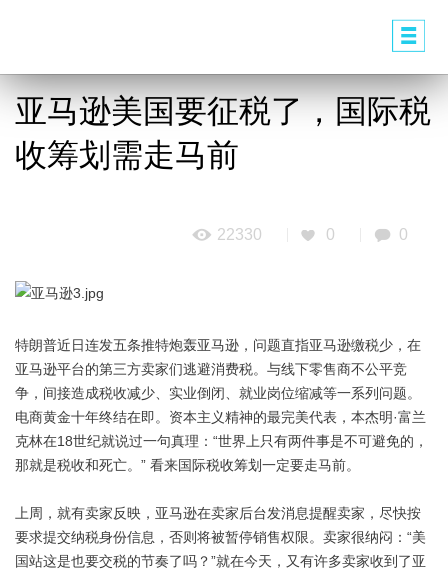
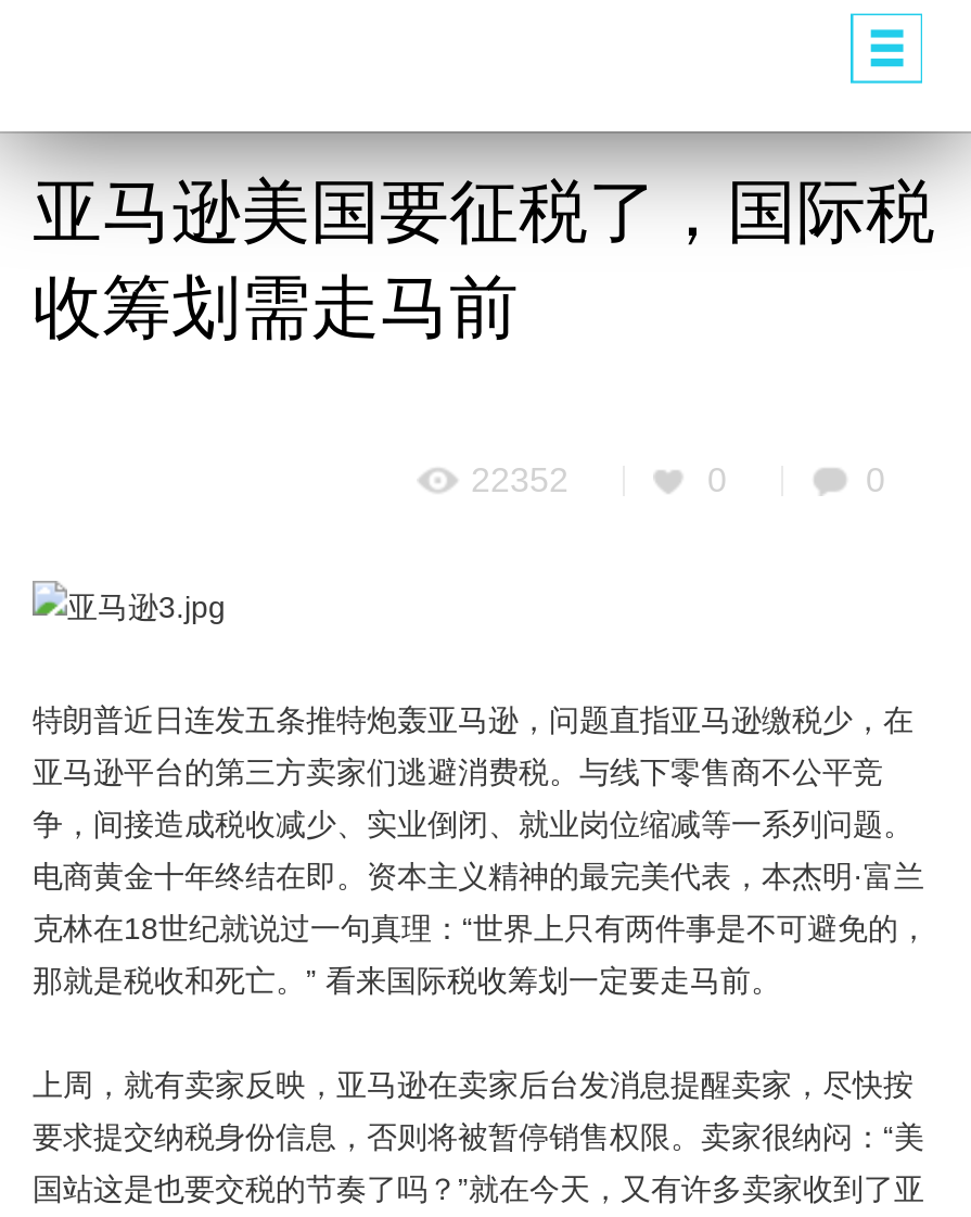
[217,226,262,243] 22330 -> [471,461,568,497] 22352

